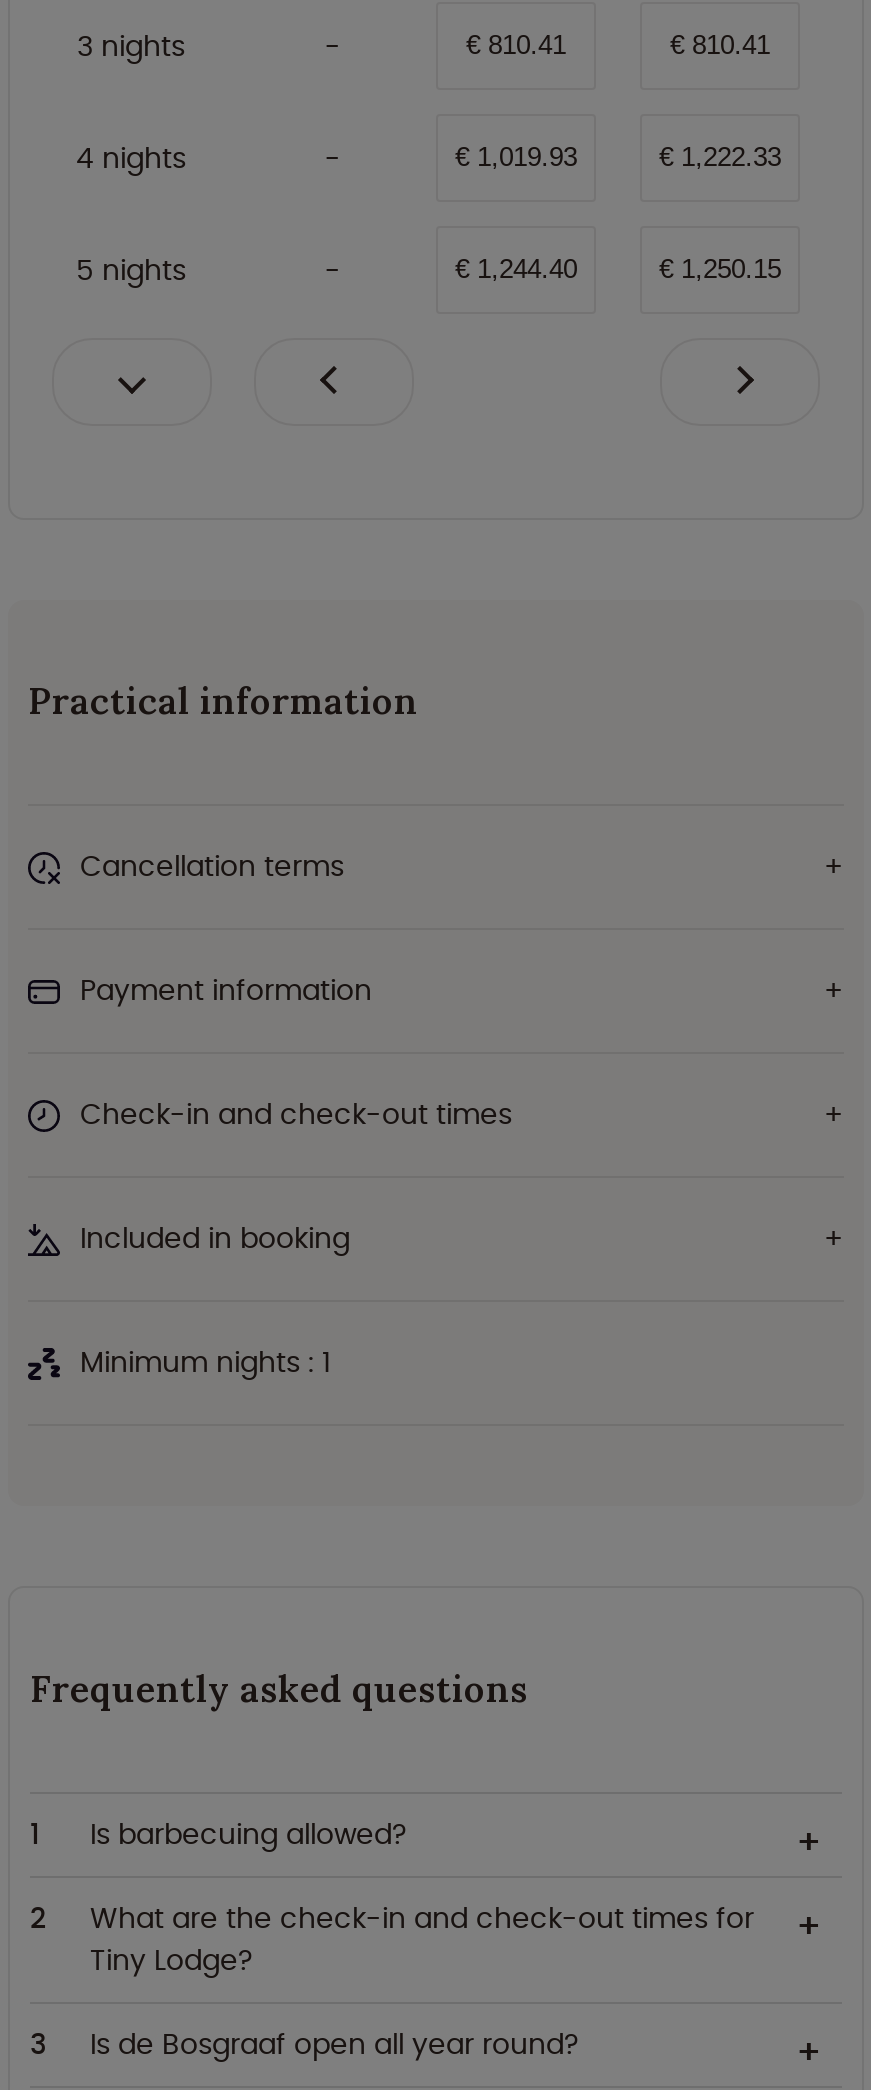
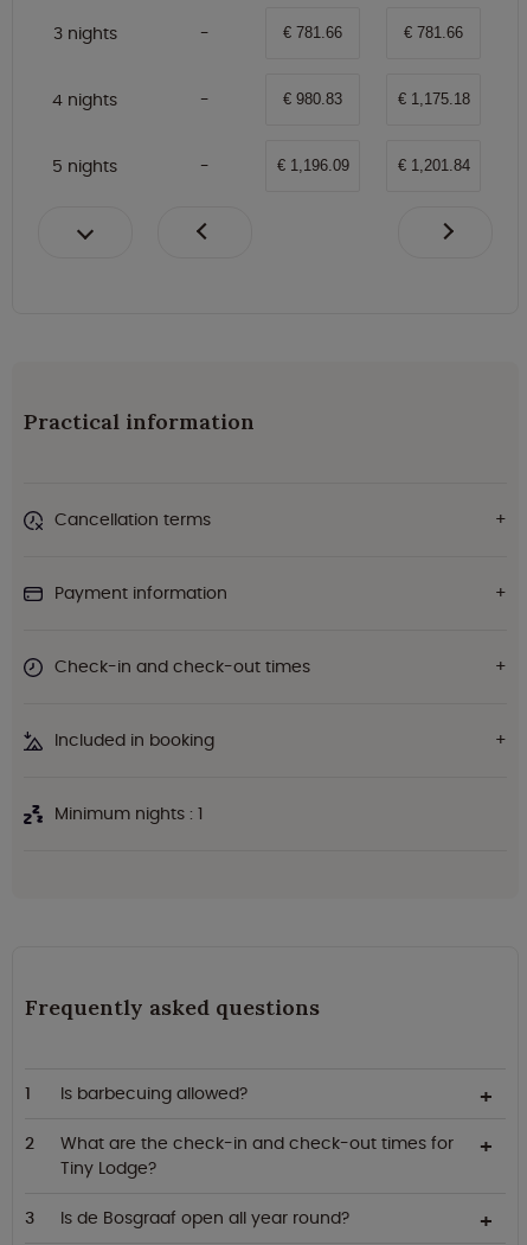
[466,31,566,61] € 810.41 -> [283,24,342,42] € 781.66
[670,31,770,61] € 810.41 -> [404,24,463,42] € 781.66
[455,143,577,173] € 1,019.93 -> [283,91,342,108] € 980.83
[659,143,781,173] € 1,222.33 -> [397,91,470,108] € 1,175.18
[455,255,577,285] € 1,244.40 -> [277,157,349,175] € 1,196.09
[659,255,781,285] € 1,250.15 -> [397,157,470,175] € 1,201.84

